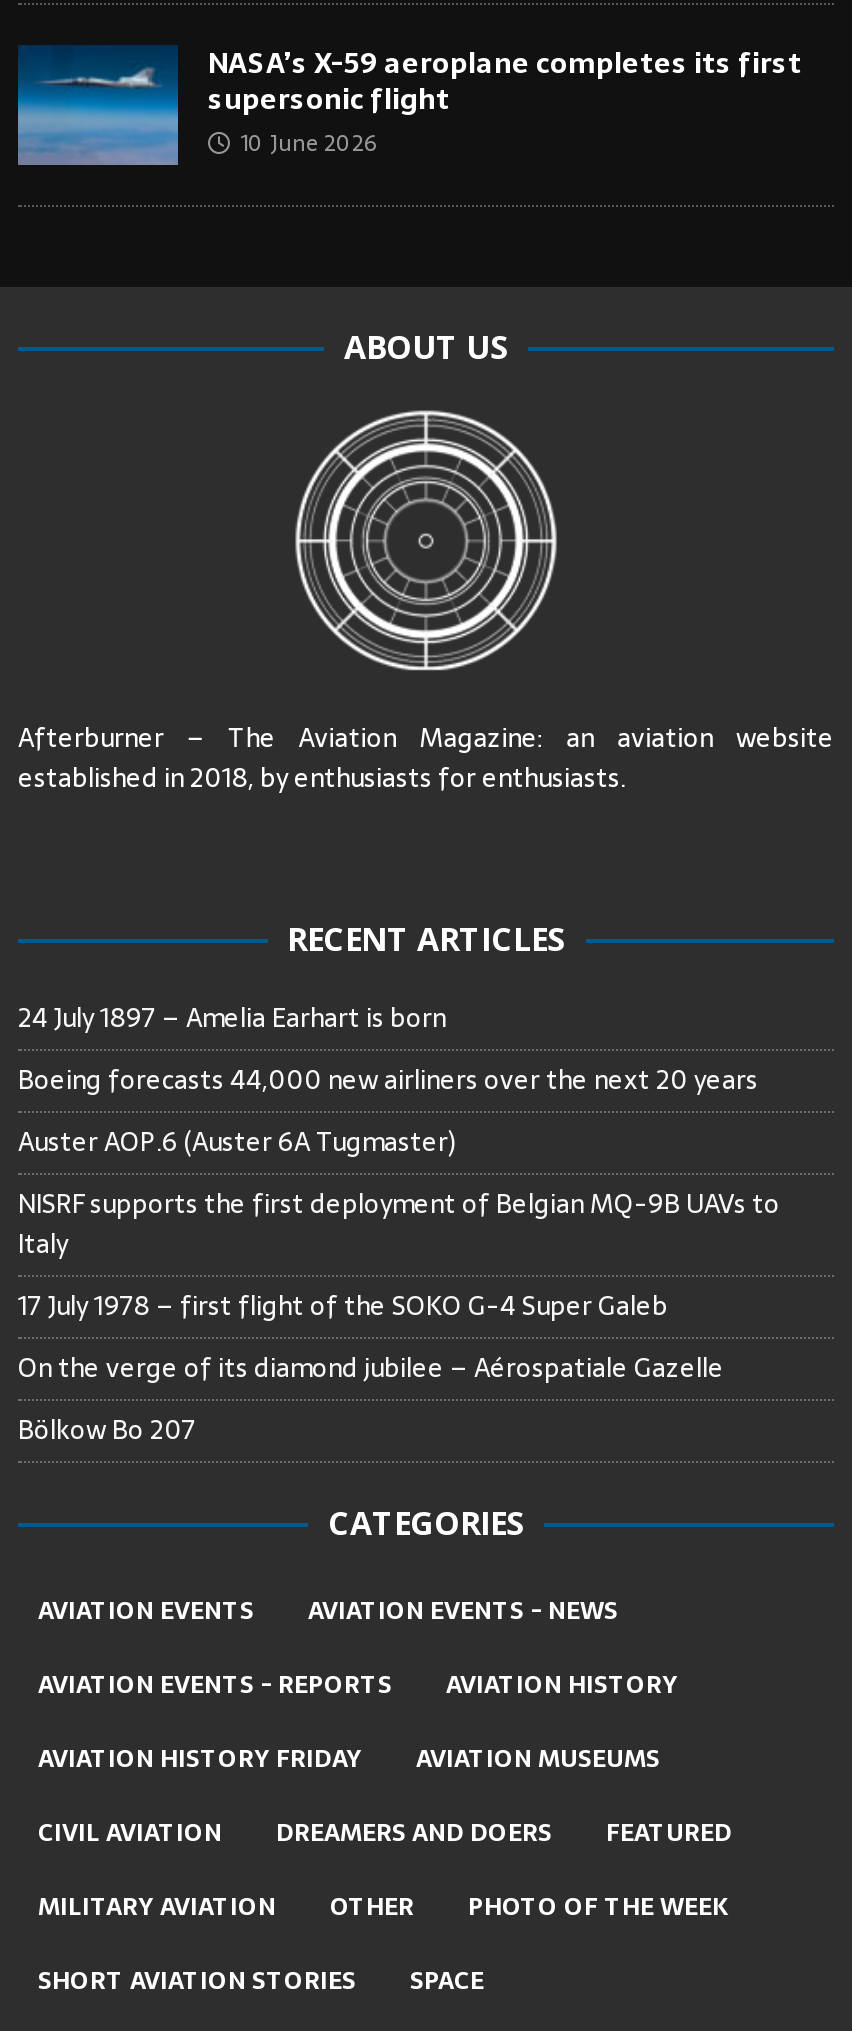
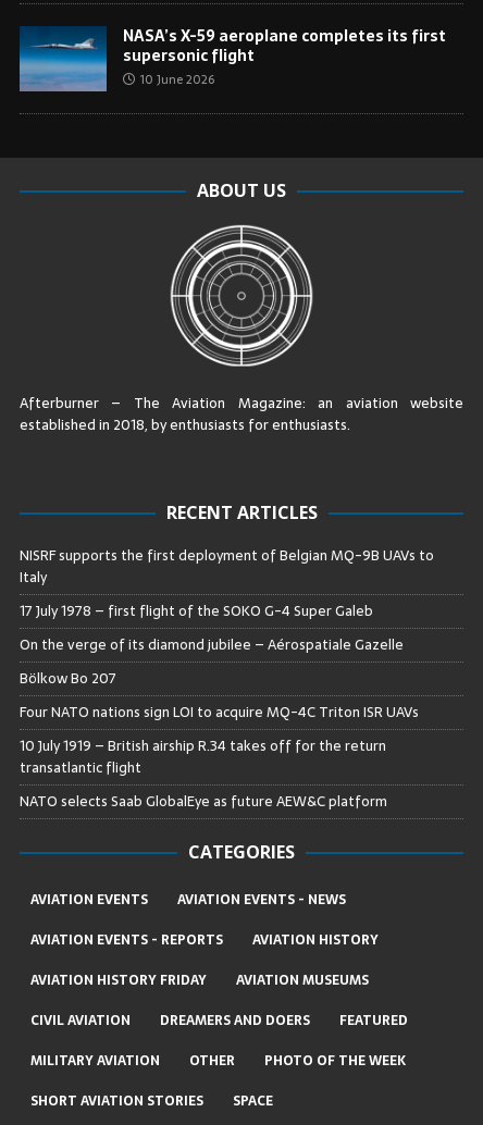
[18,996,758,1162] 24 July 1897 – Amelia Earhart is born | Boeing forecasts 44,000 new airliners over the next 20 years | Auster AOP.6 (Auster 6A Tugmaster) -> none
moved [18,1182,780,1450] -> [20,544,434,689]: NISRF supports the first deployment of Belgian MQ-9B UAVs to | Italy | 17 July 1978 – first flight of the SOKO G-4 Super Galeb | On the verge of its diamond jubilee – Aérospatiale Gazelle | Bölkow Bo 207
none -> [20,700,419,812] Four NATO nations sign LOI to acquire MQ-4C Triton ISR UAVs | 10 July 1919 – British airship R.34 takes off for the return | transatlantic flight | NATO selects Saab GlobalEye as future AEW&C platform

